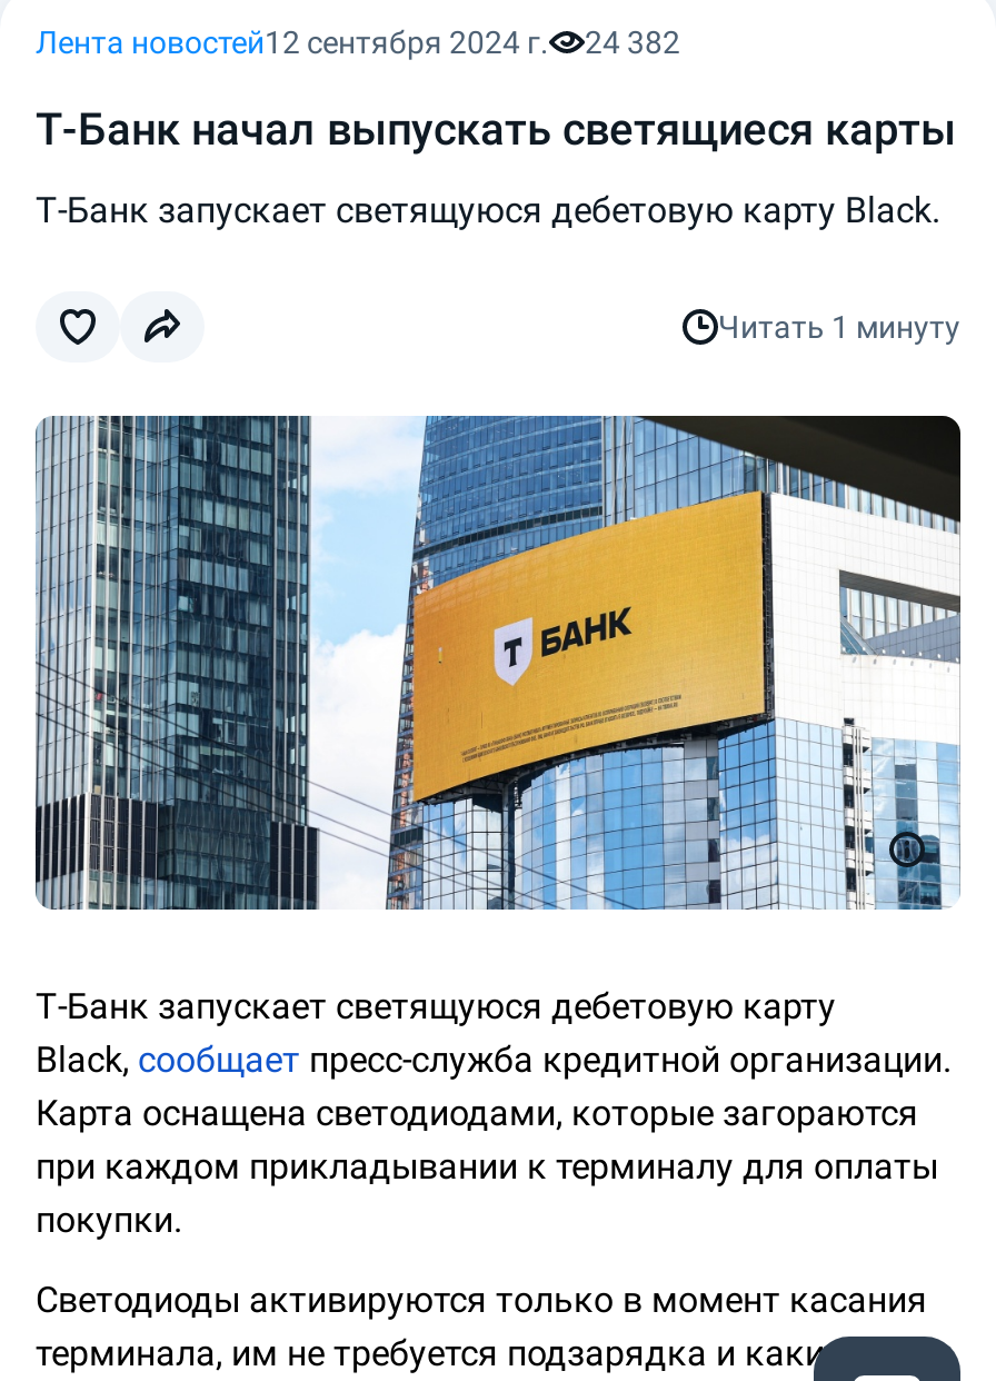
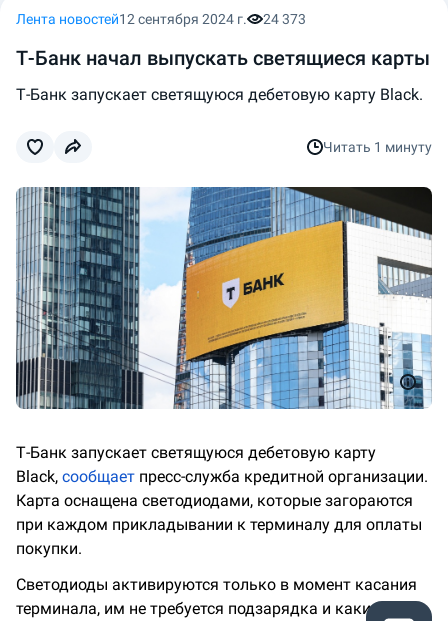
[36,24,680,60] Лента новостей12 сентября 2024 г. 24 382 -> [16,11,306,27] Лента новостей12 сентября 2024 г. 24 373

